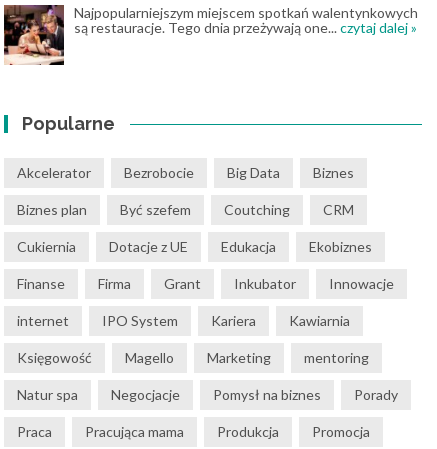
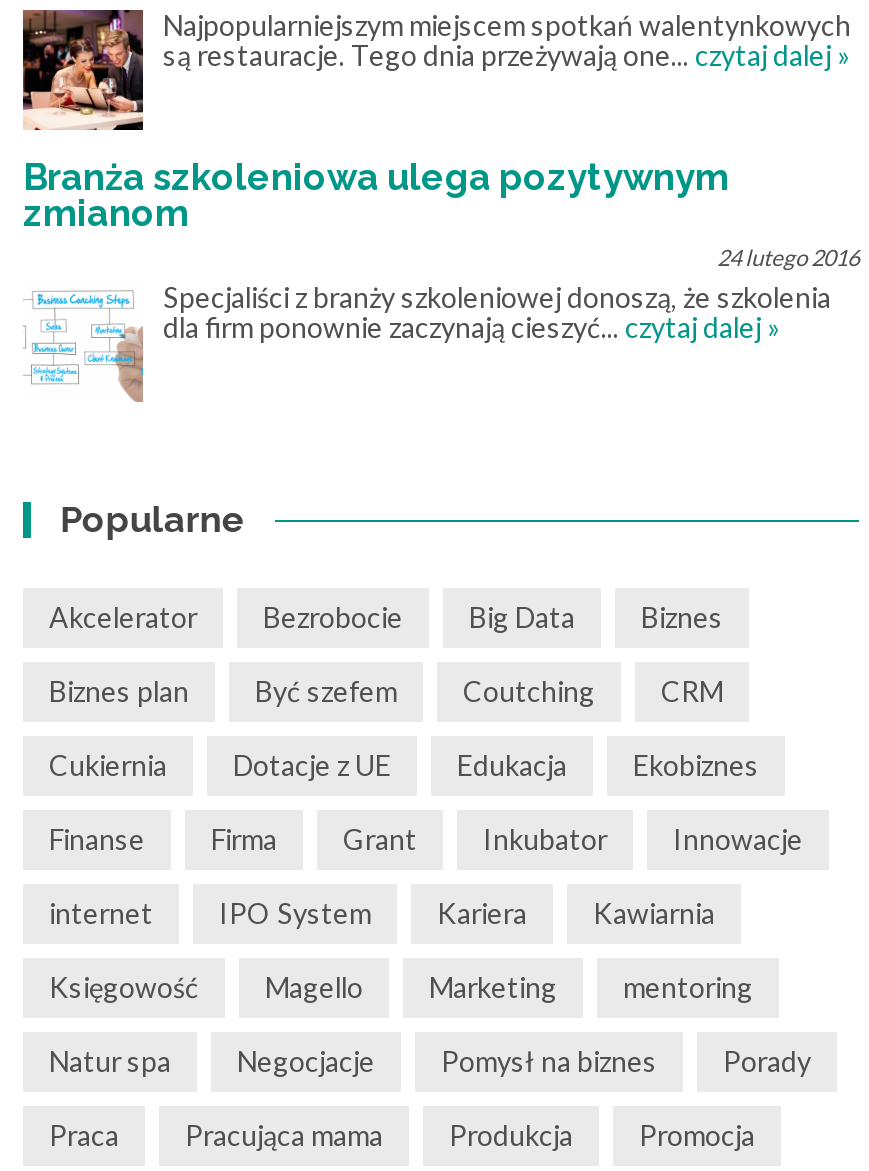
none -> [23,155,859,402] [image] | Branża szkoleniowa ulega pozytywnym | zmianom | 24 lutego 2016 | Specjaliści z branży szkoleniowej donoszą, że szkolenia | dla firm ponownie zaczynają cieszyć...czytaj dalej »

